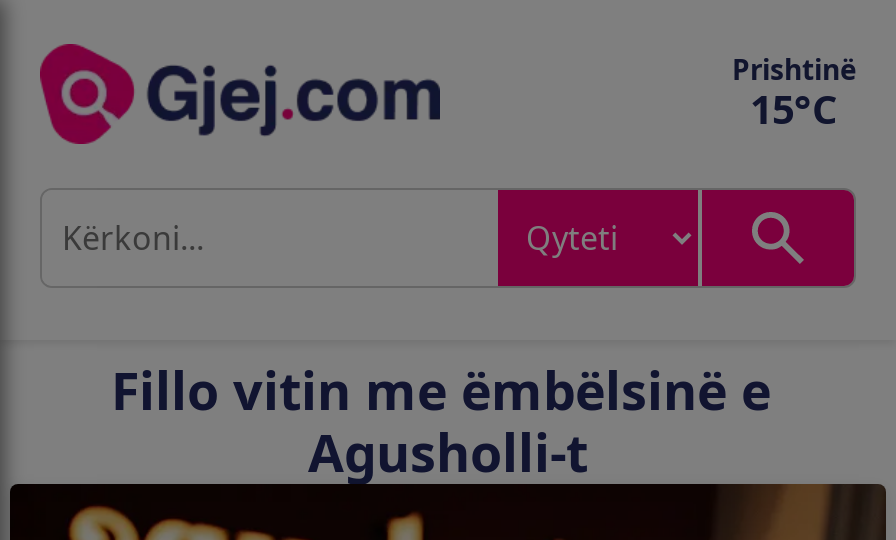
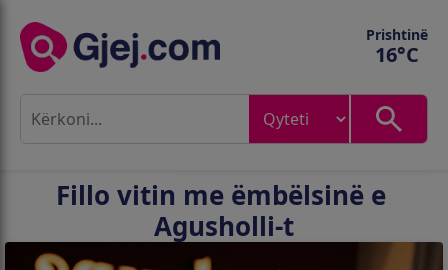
[750,82,838,136] 15°C -> [375,41,419,68] 16°C

